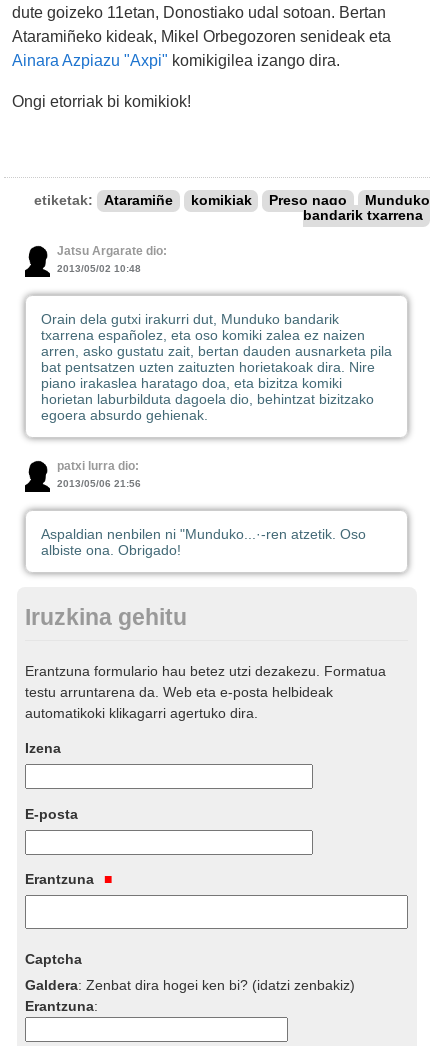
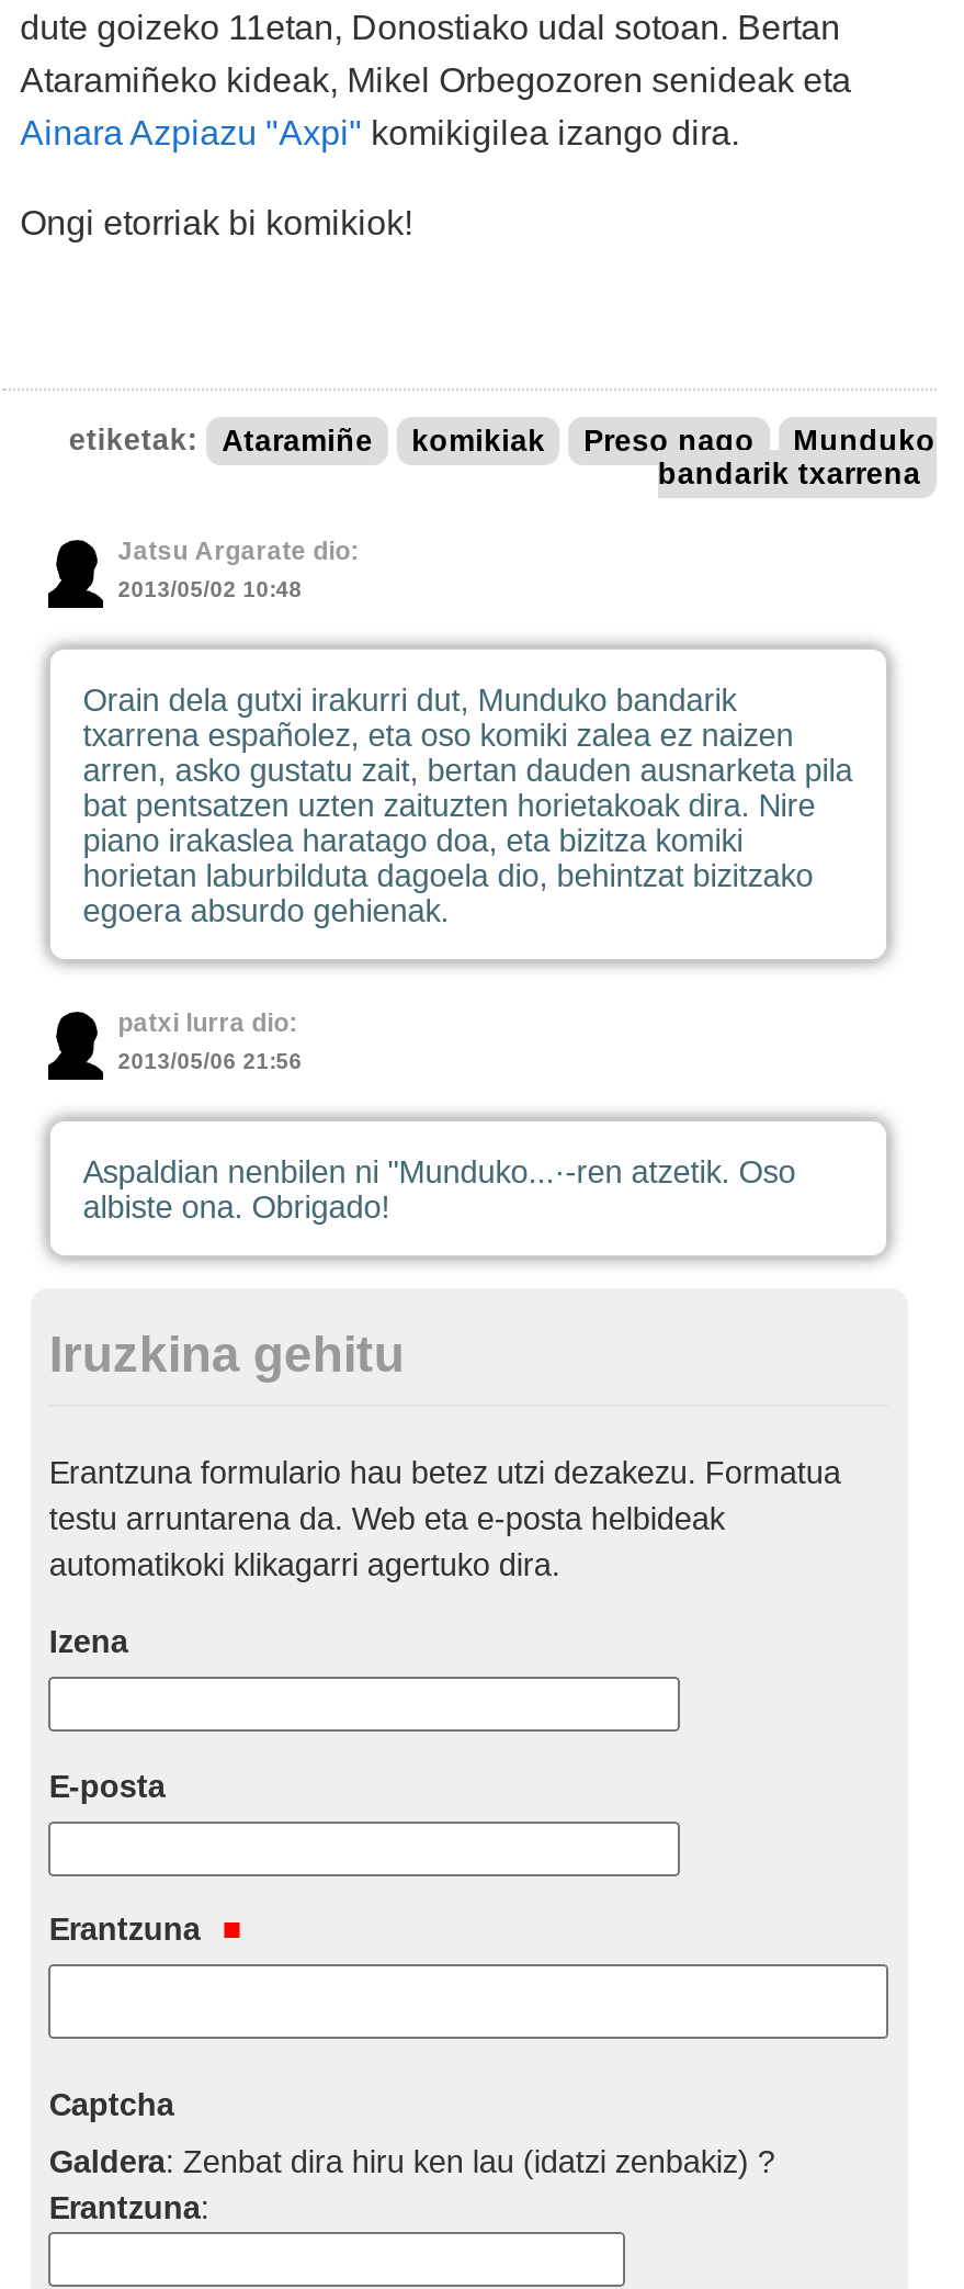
[25,977,355,993] Galdera: Zenbat dira hogei ken bi? (idatzi zenbakiz) -> [49,2145,775,2180] Galdera: Zenbat dira hiru ken lau (idatzi zenbakiz) ?

